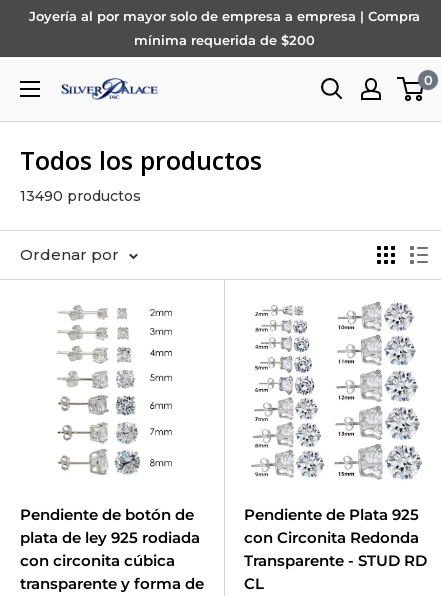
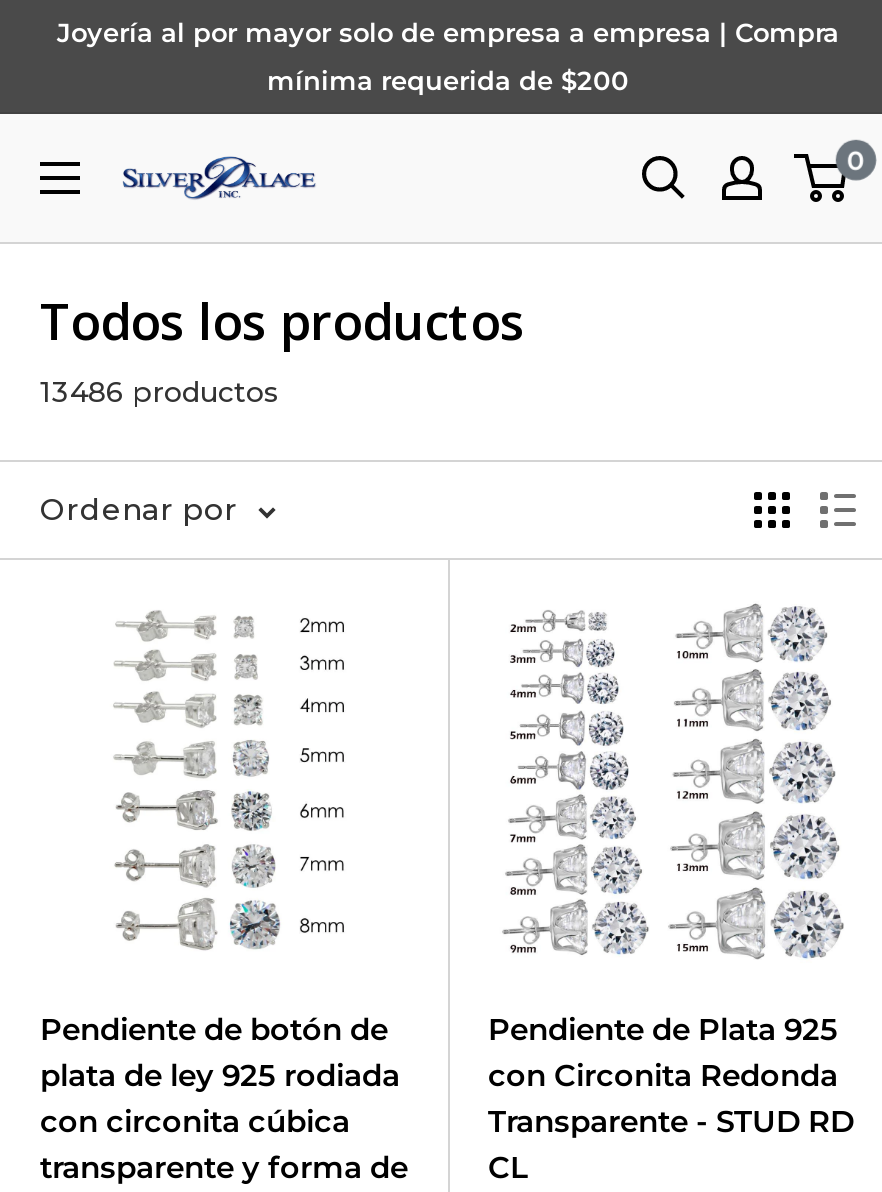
[20,187,141,205] 13490 productos -> [40,374,280,410] 13486 productos

